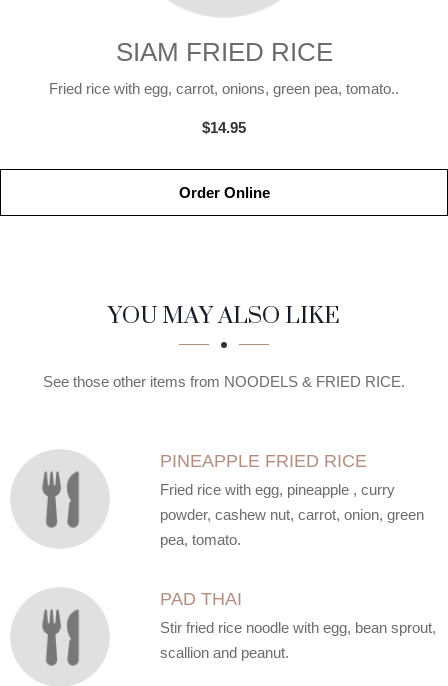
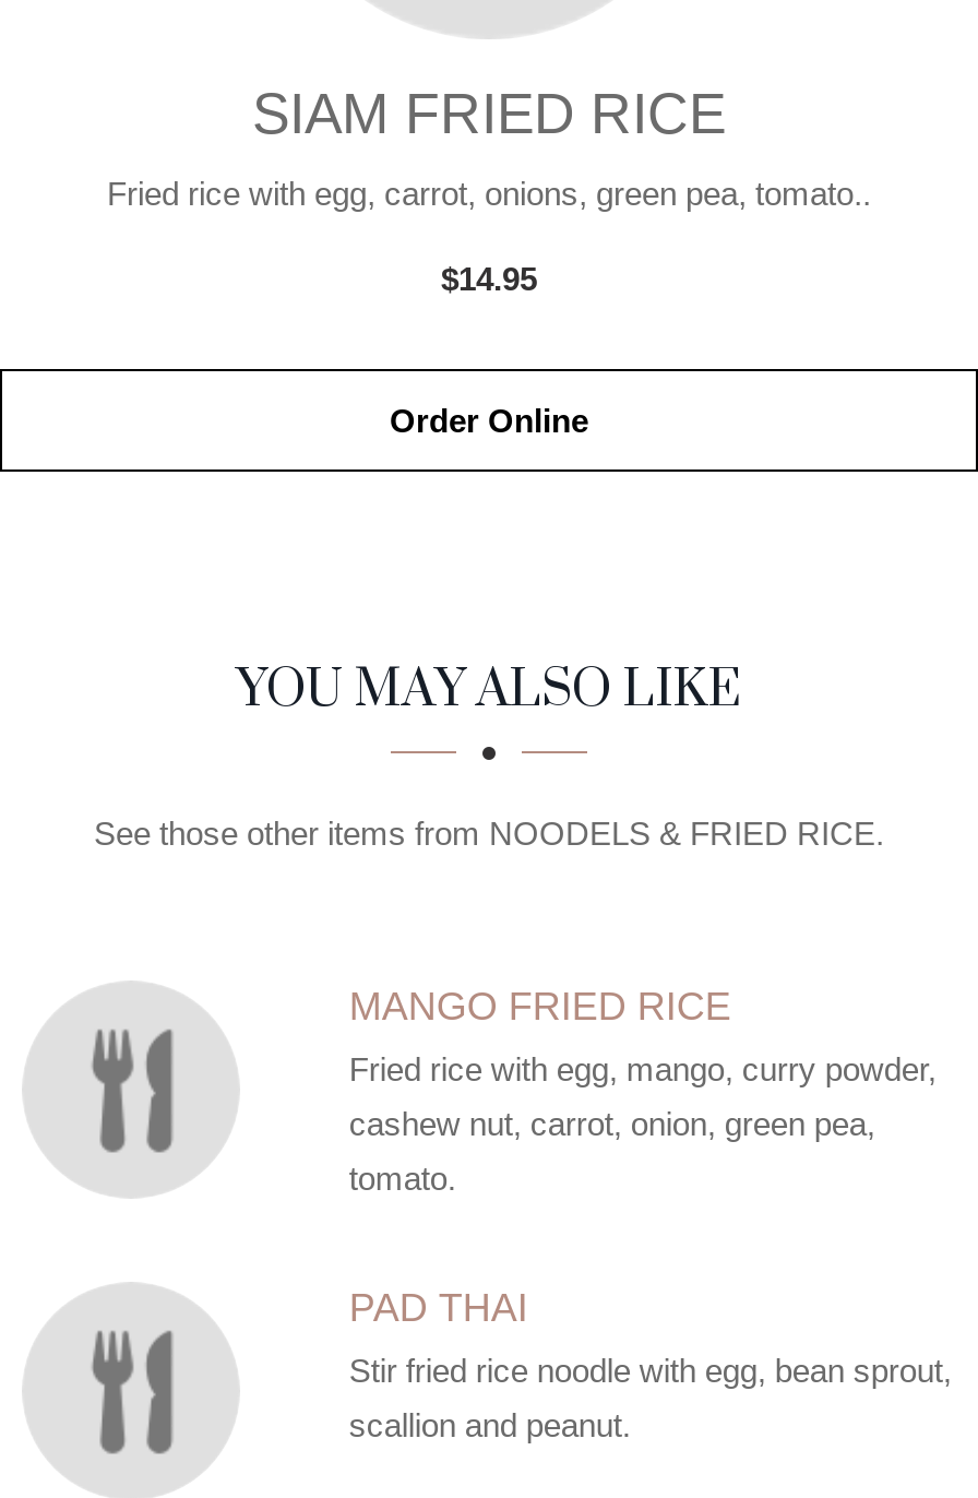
[160,451,367,471] PINEAPPLE FRIED RICE -> [349,985,731,1029] MANGO FRIED RICE
[160,481,395,498] Fried rice with egg, pineapple , curry -> [349,1050,936,1087] Fried rice with egg, mango, curry powder,
[160,506,424,523] powder, cashew nut, carrot, onion, green -> [349,1105,875,1142] cashew nut, carrot, onion, green pea,
[160,531,241,548] pea, tomato. -> [349,1160,456,1197] tomato.

